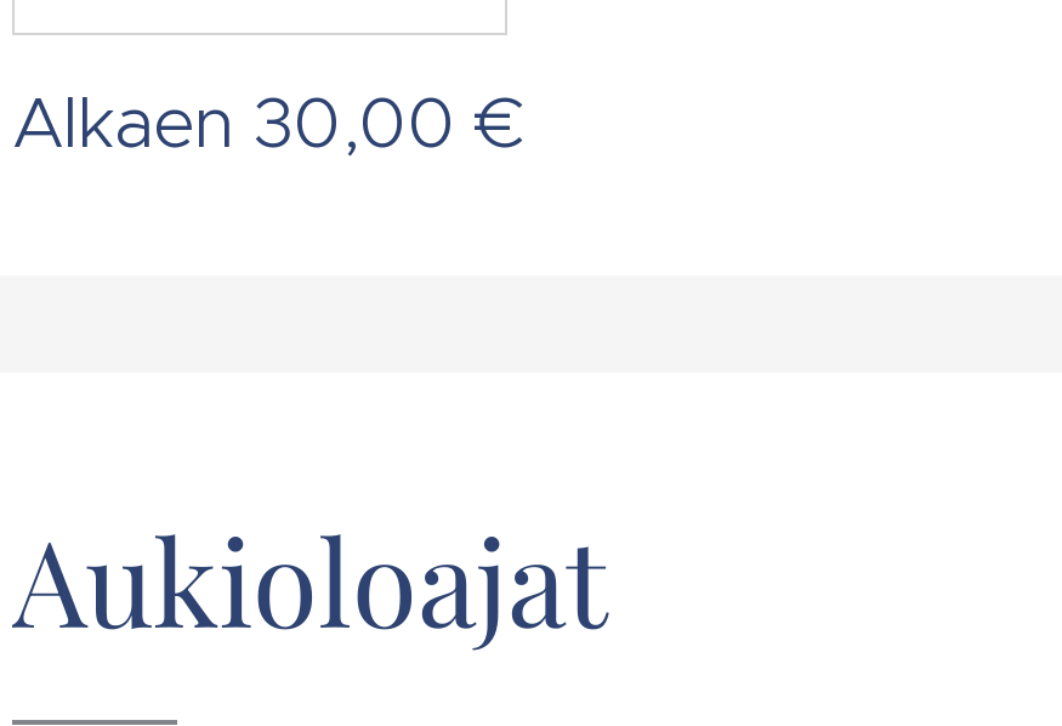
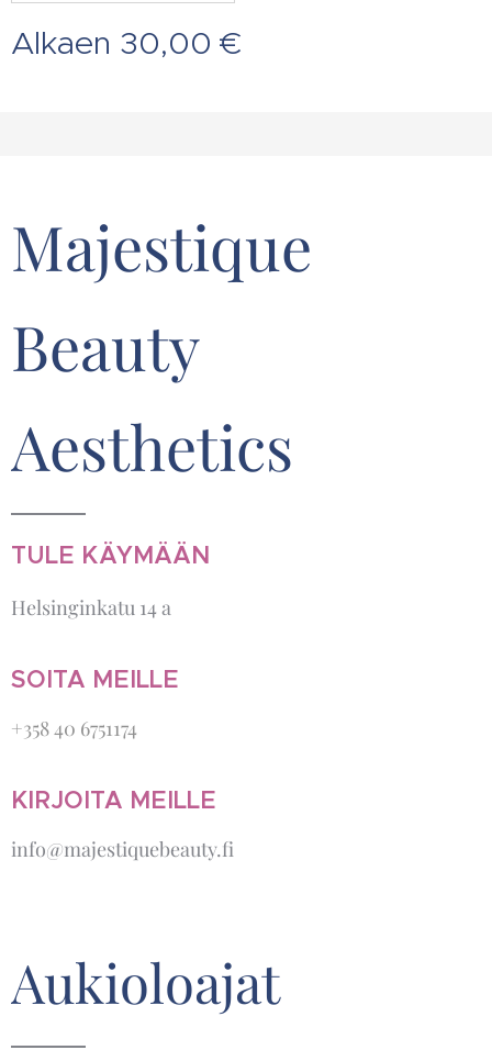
none -> [11,204,312,862] Majestique | Beauty | Aesthetics | TULE KÄYMÄÄN | Helsinginkatu 14 a | SOITA MEILLE | +358 40 6751174 | KIRJOITA MEILLE | info@majestiquebeauty.fi

